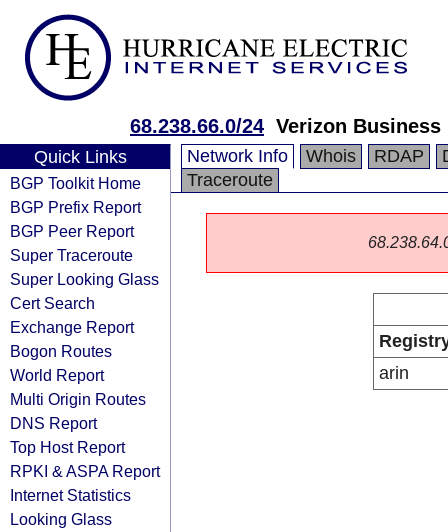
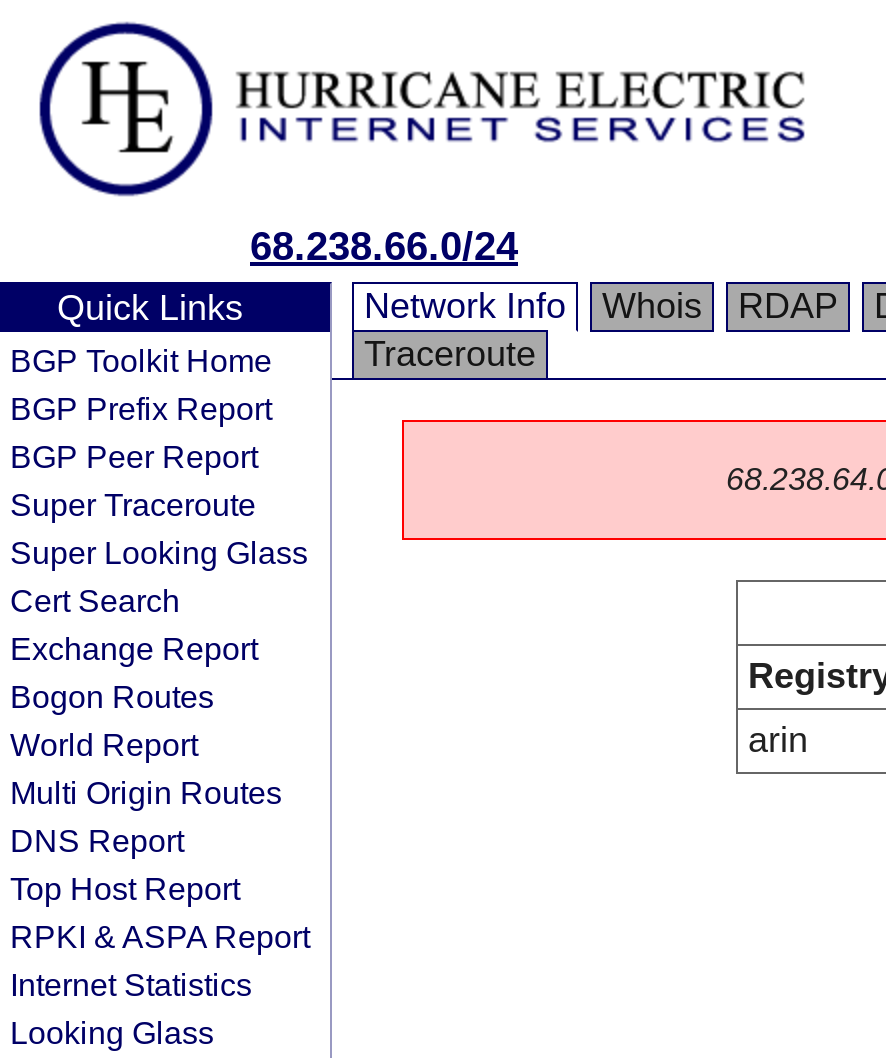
[130,115,441,137] 68.238.66.0/24 Verizon Business -> [250,224,518,268] 68.238.66.0/24

